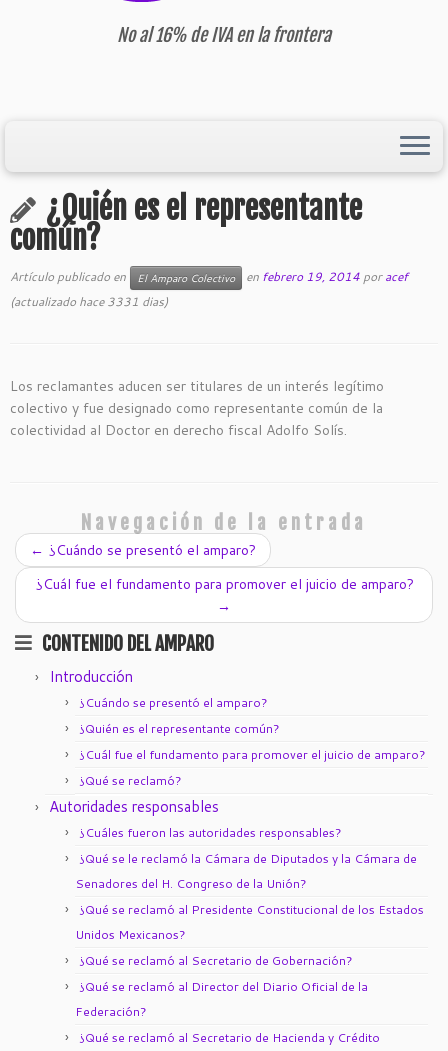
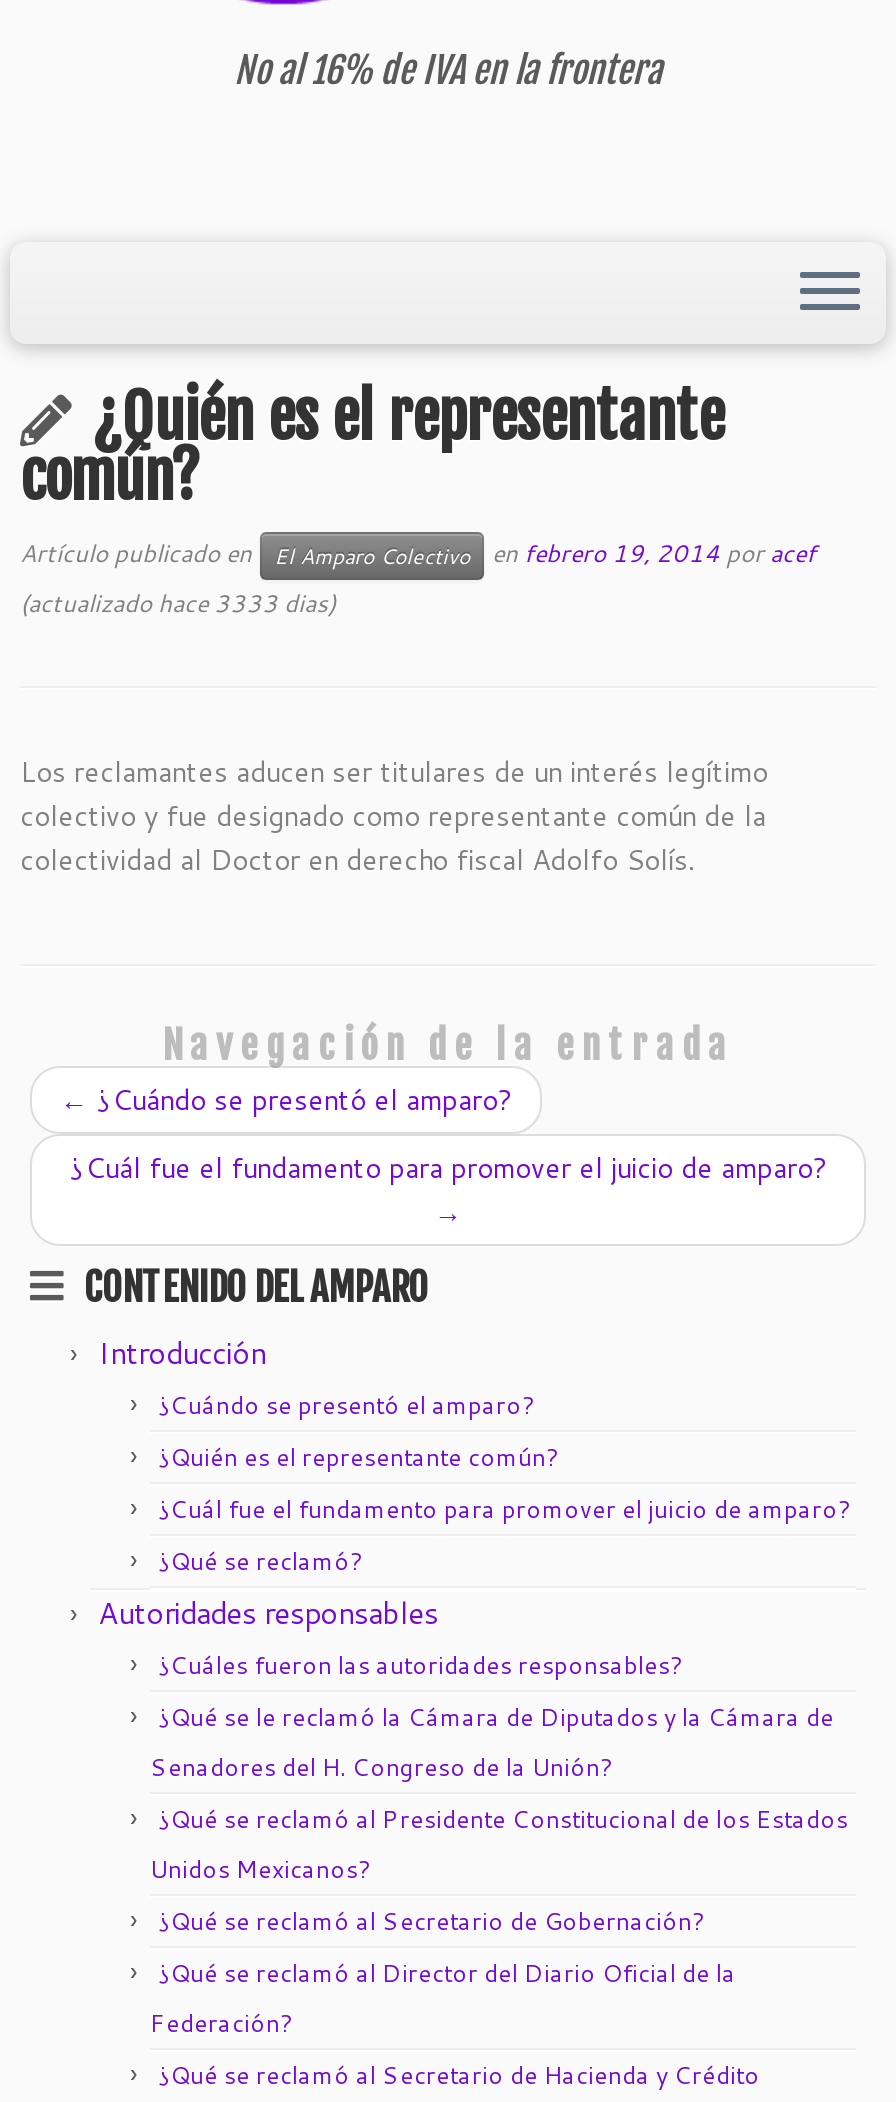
[10,293,168,310] (actualizado hace 3331 dias) -> [20,586,336,620] (actualizado hace 3333 dias)

